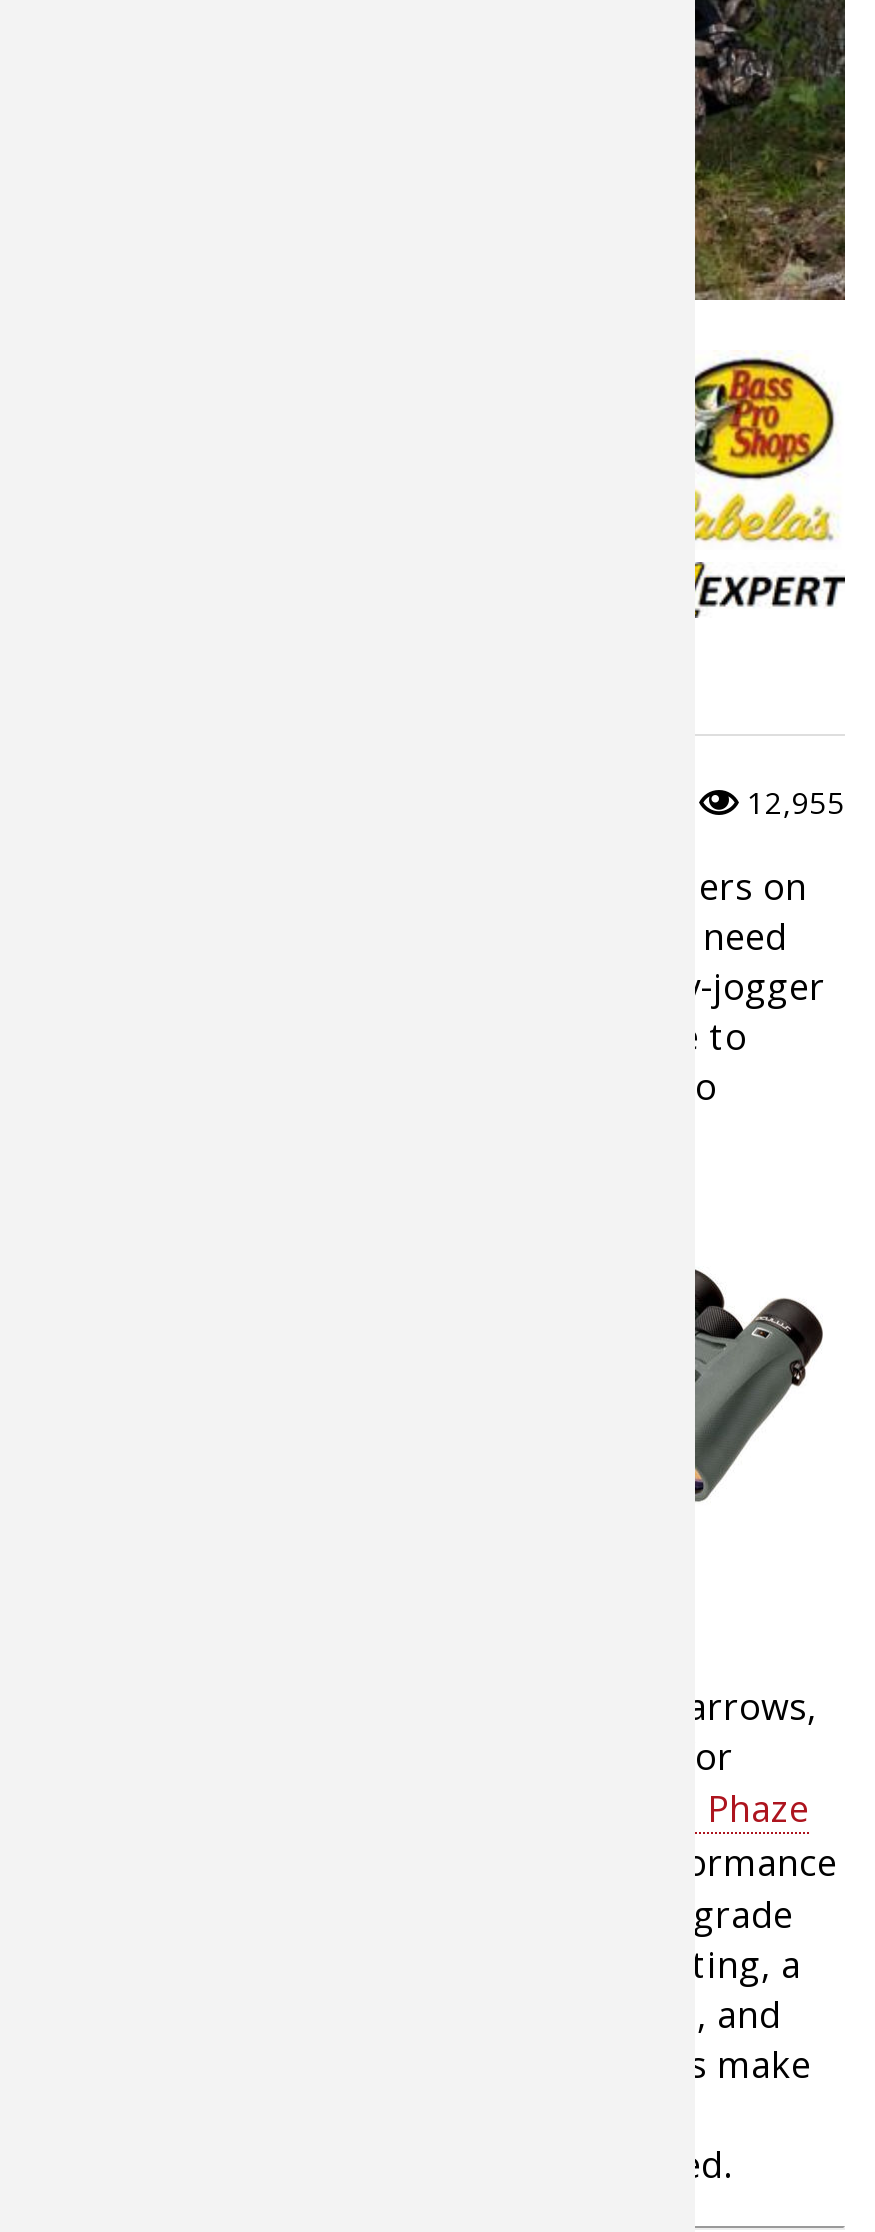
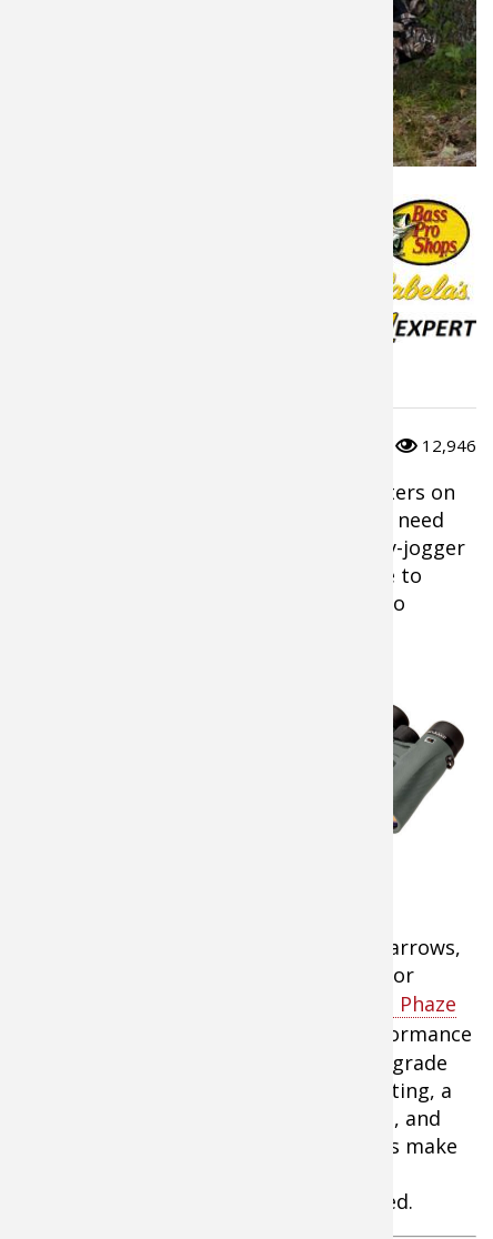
[747,782,845,822] 12,955 -> [422,434,476,456] 12,946

